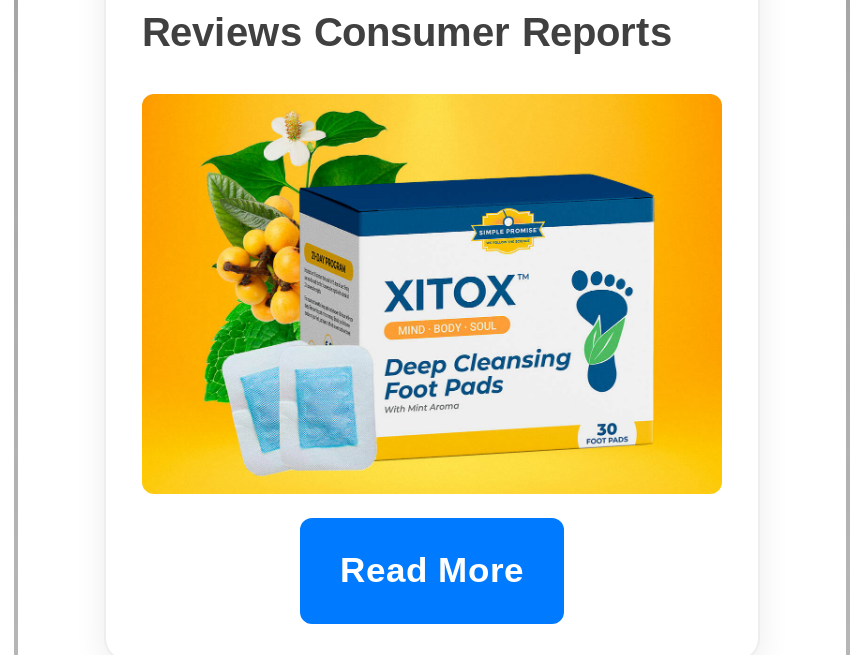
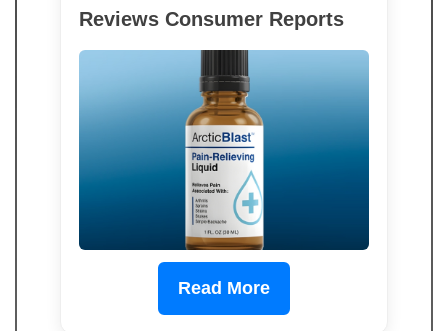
[140,91,724,497] [image] -> [78,49,370,251] [image]

